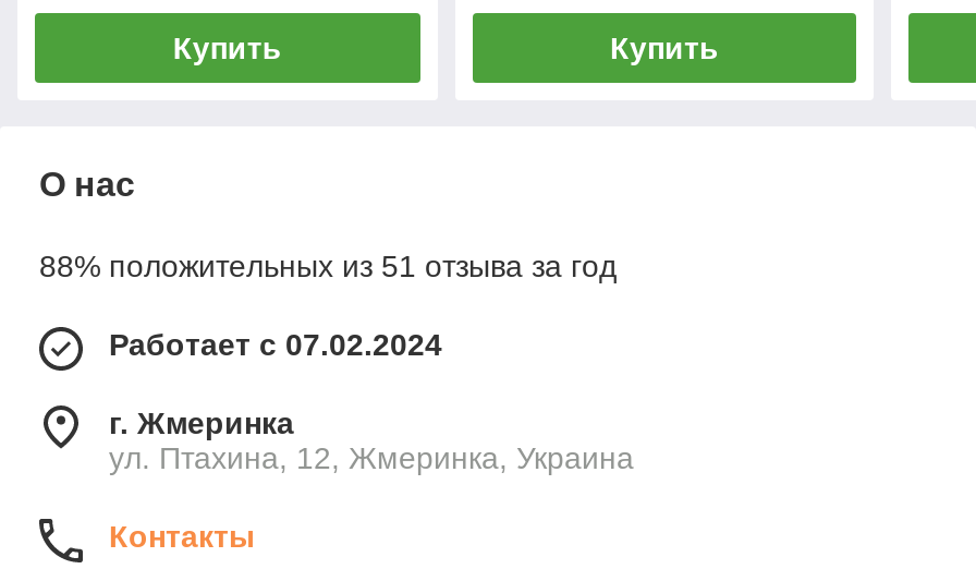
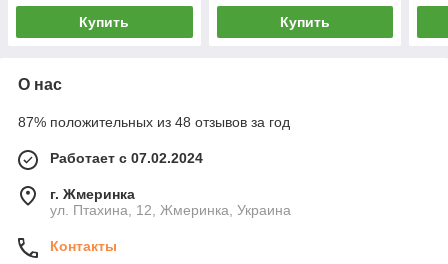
[39,248,617,283] 88% положительных из 51 отзыва за год -> [18,114,290,130] 87% положительных из 48 отзывов за год

